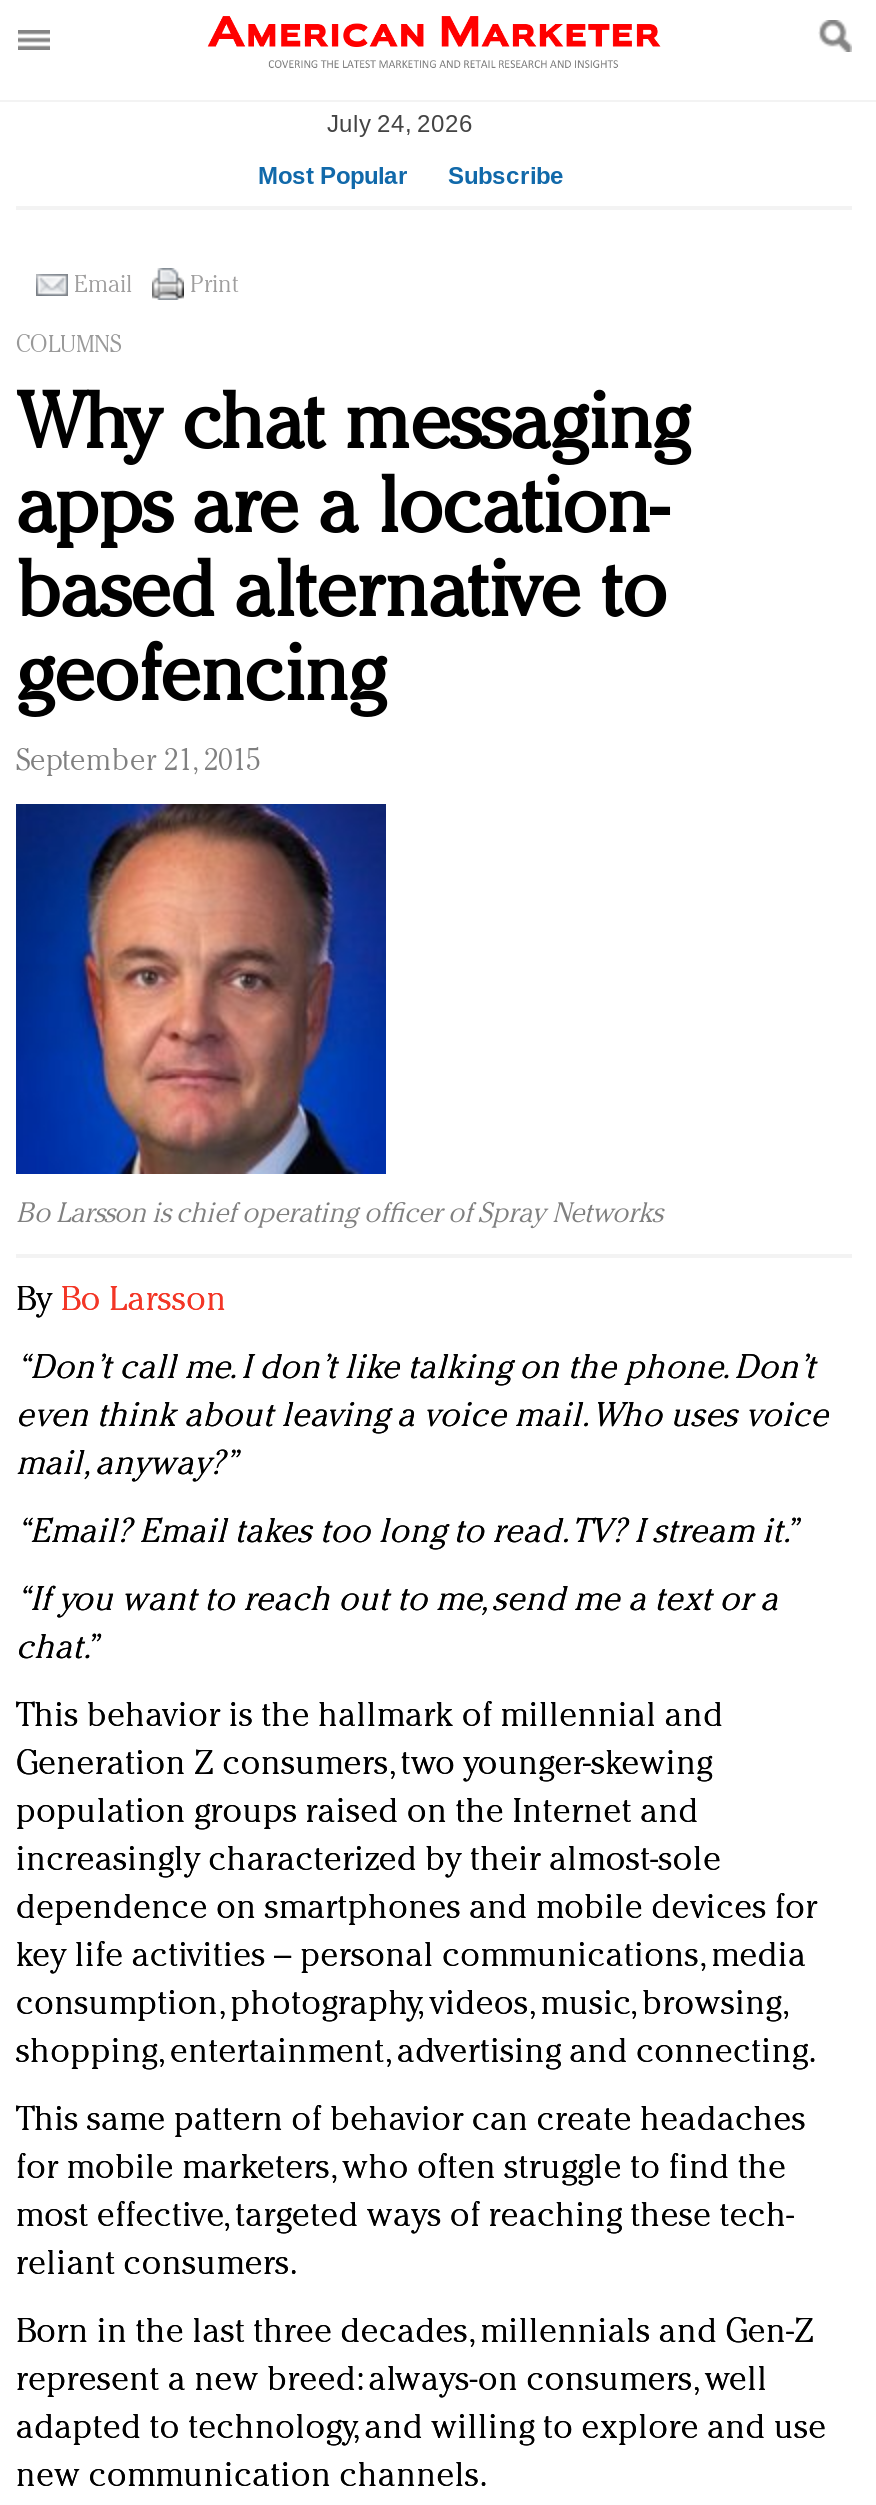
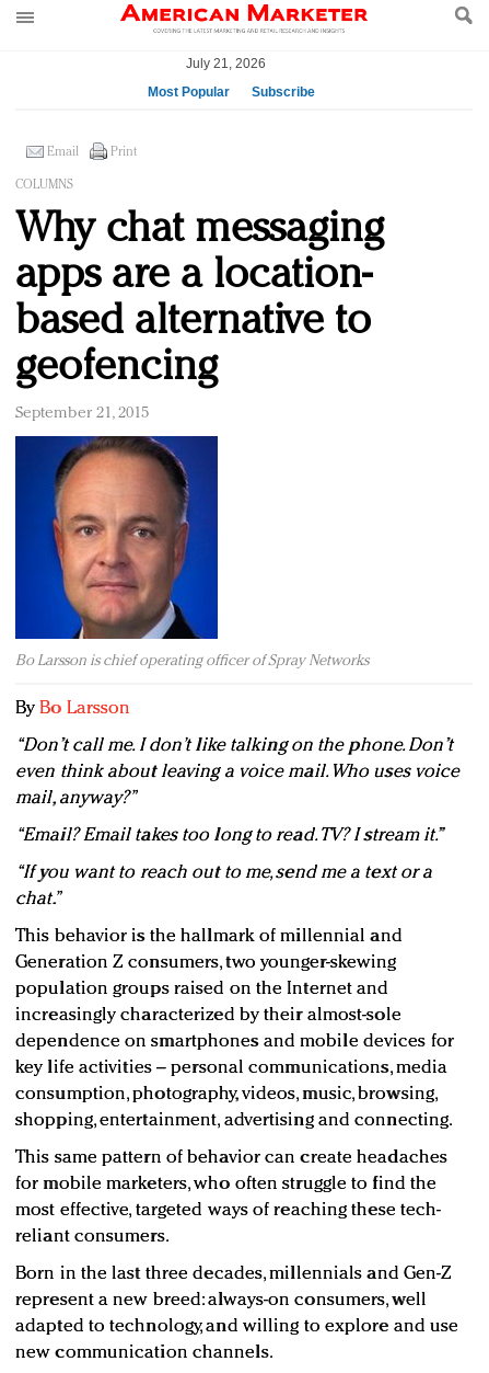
[327,110,473,138] July 24, 2026 -> [185,56,265,71] July 21, 2026

